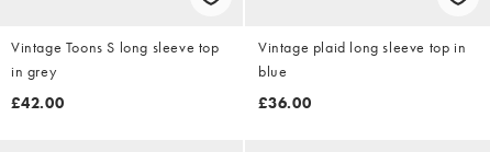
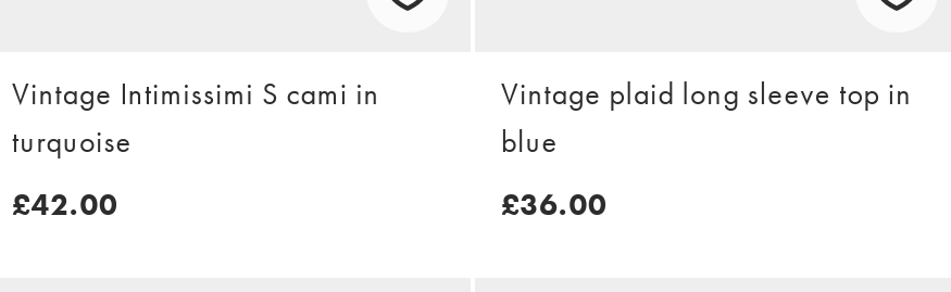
[11,37,219,80] Vintage Toons S long sleeve top | in grey -> [12,73,380,160] Vintage Intimissimi S cami in | turquoise

